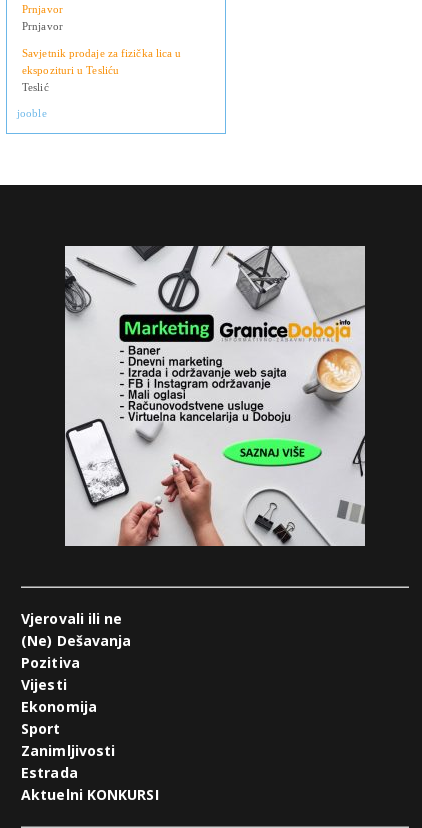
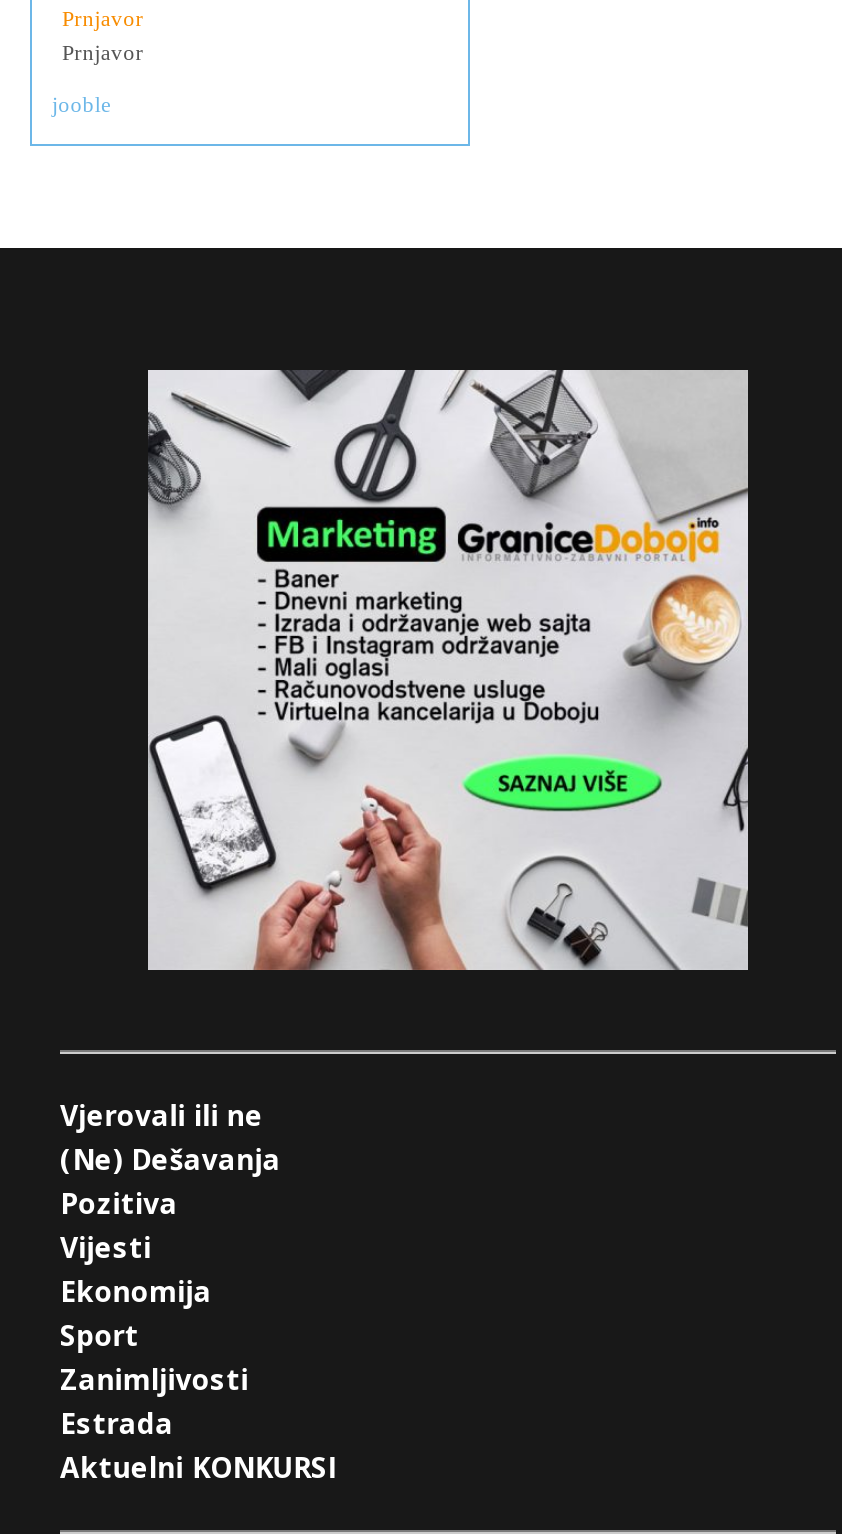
[22,47,181,93] Savjetnik prodaje za fizička lica u | ekspozituri u Tesliću | Teslić -> none

